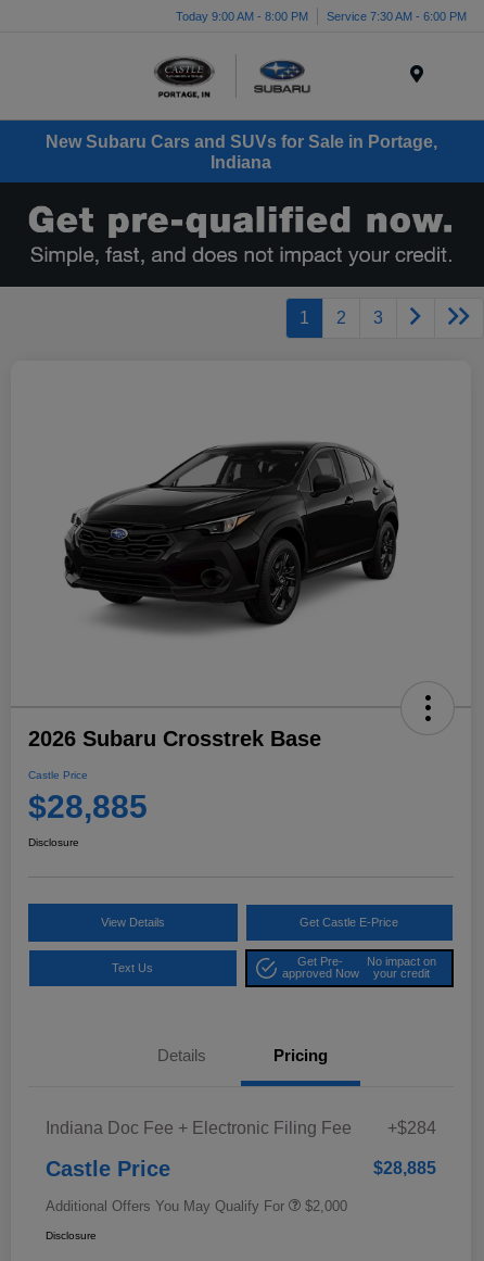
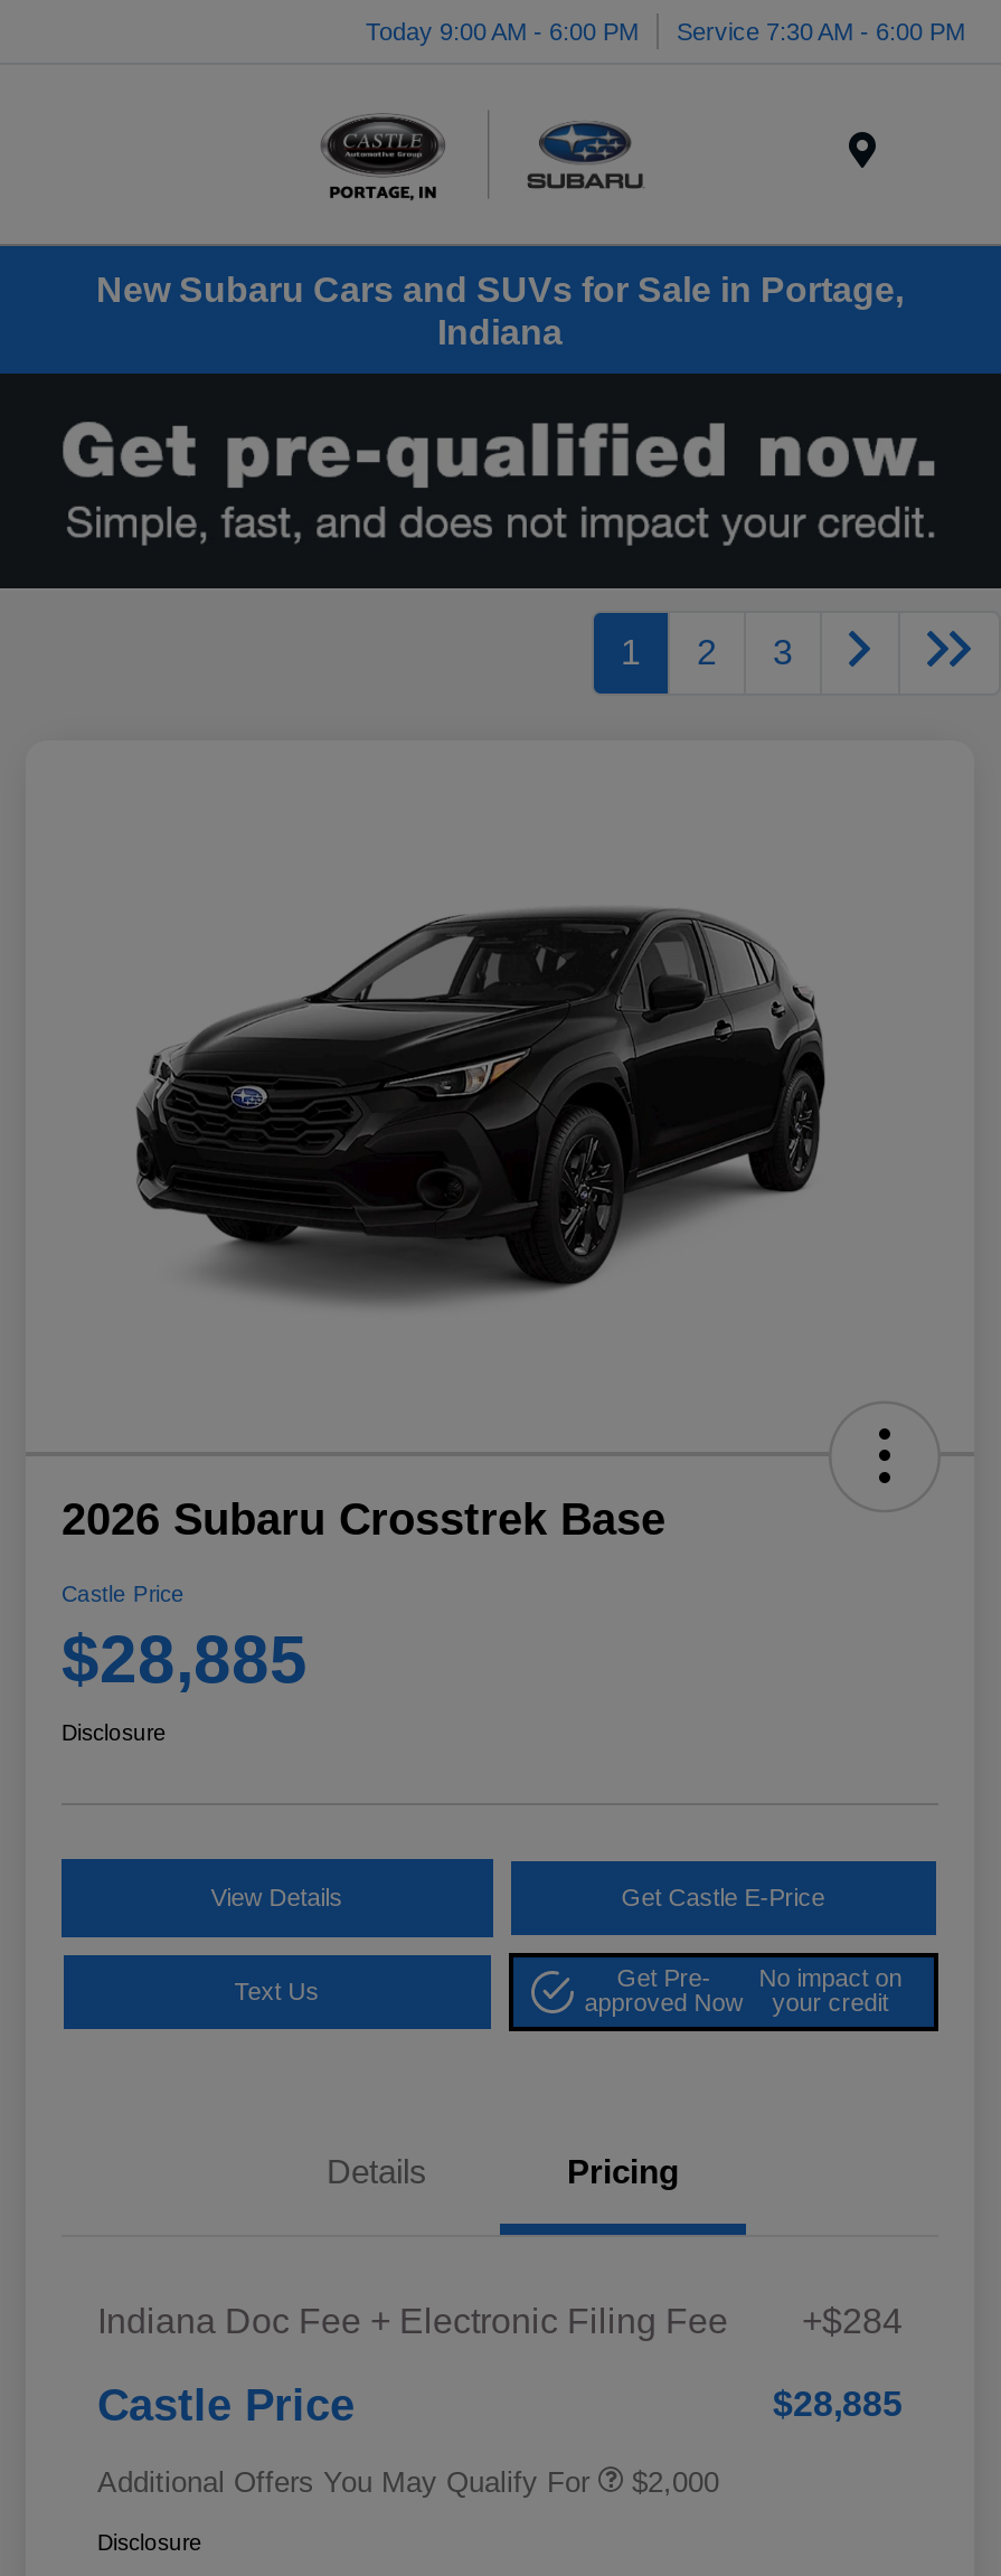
[176,9,467,22] Today 9:00 AM - 8:00 PM Service 7:30 AM - 6:00 PM -> [366,17,965,44] Today 9:00 AM - 6:00 PM Service 7:30 AM - 6:00 PM

